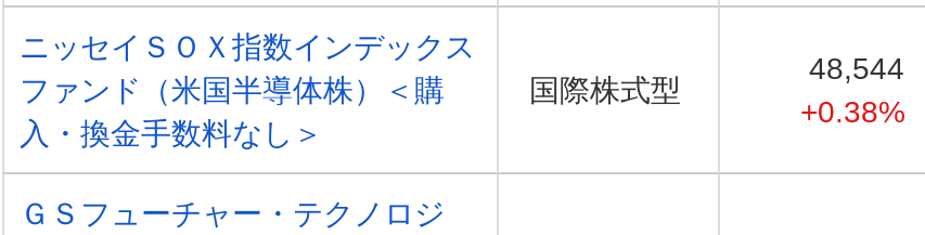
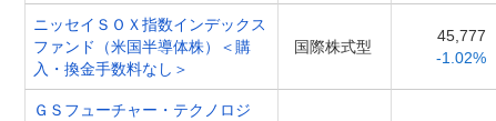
[809,51,904,86] 48,544 -> [437,27,486,44] 45,777
[800,94,904,129] +0.38% -> [436,49,486,67] -1.02%

